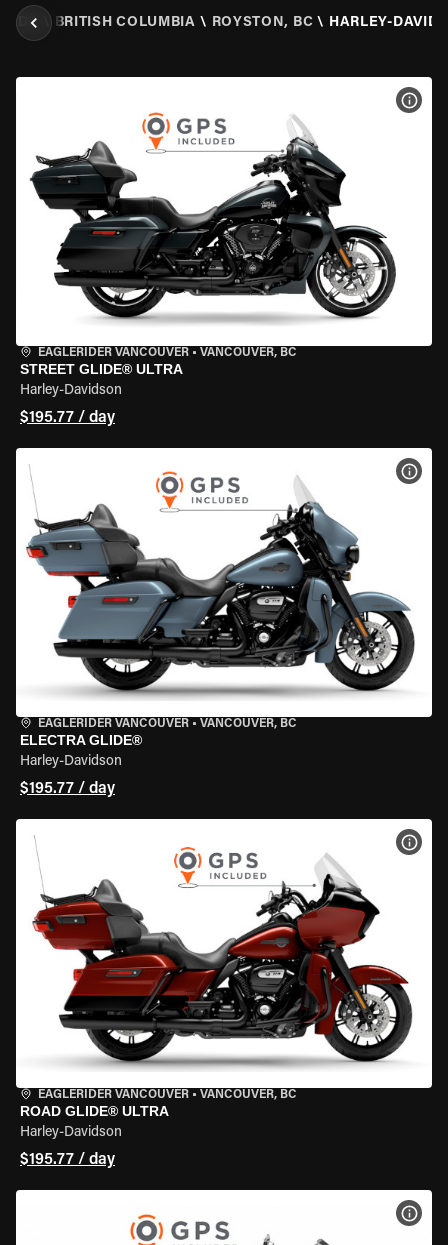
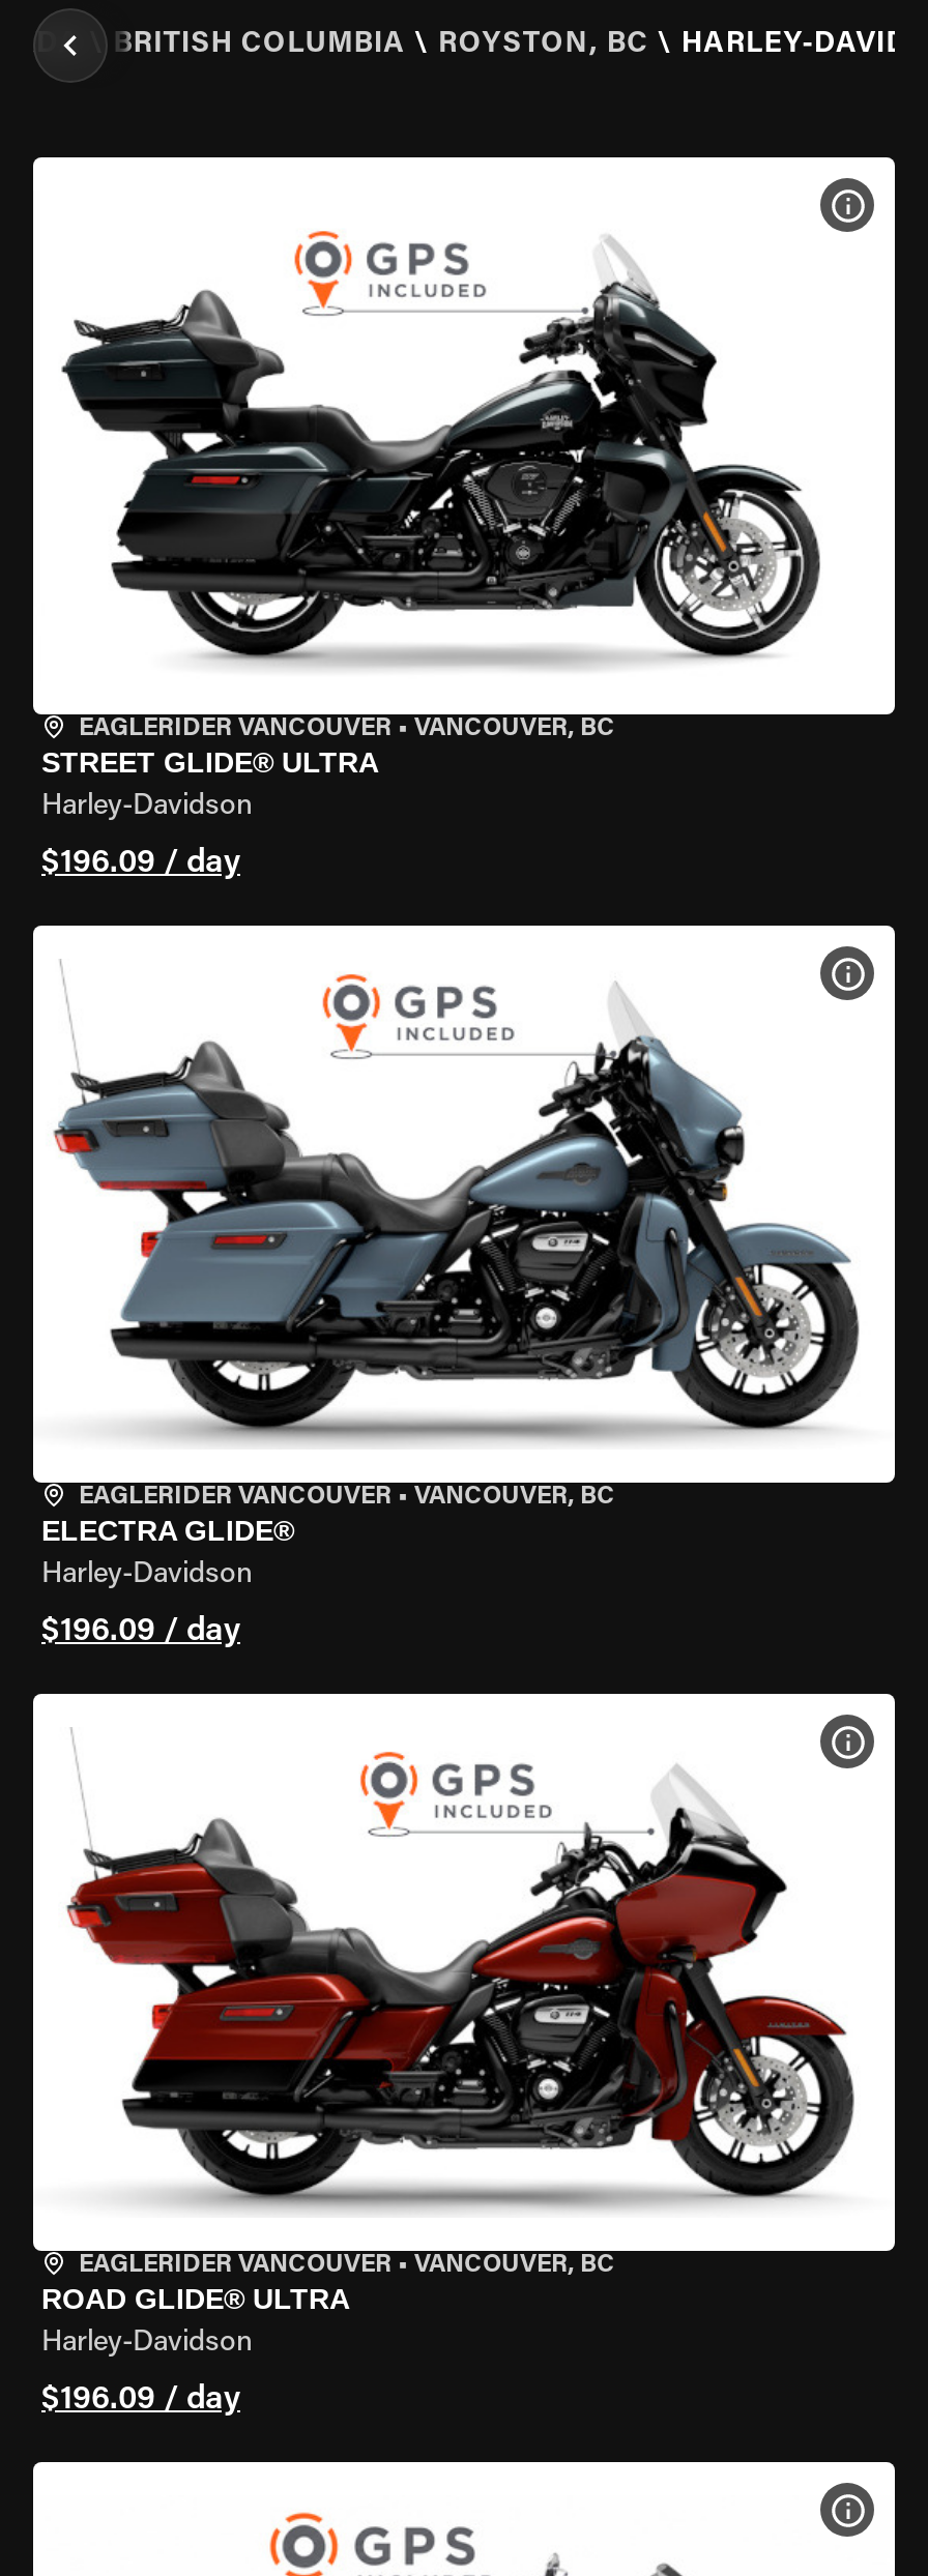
[20,410,115,426] $195.77 / day -> [41,847,240,880] $196.09 / day
[20,781,115,797] $195.77 / day -> [41,1615,240,1648] $196.09 / day
[20,1152,115,1168] $195.77 / day -> [41,2383,240,2417] $196.09 / day

